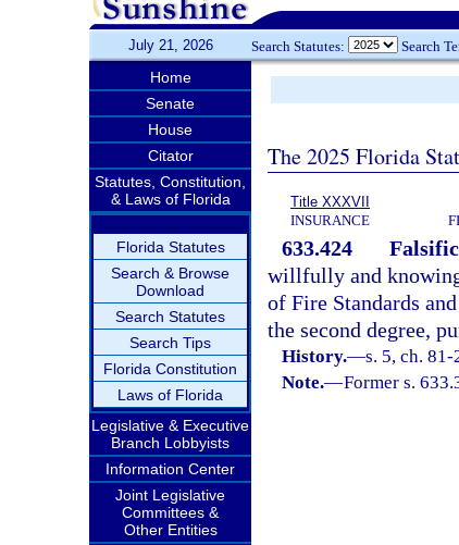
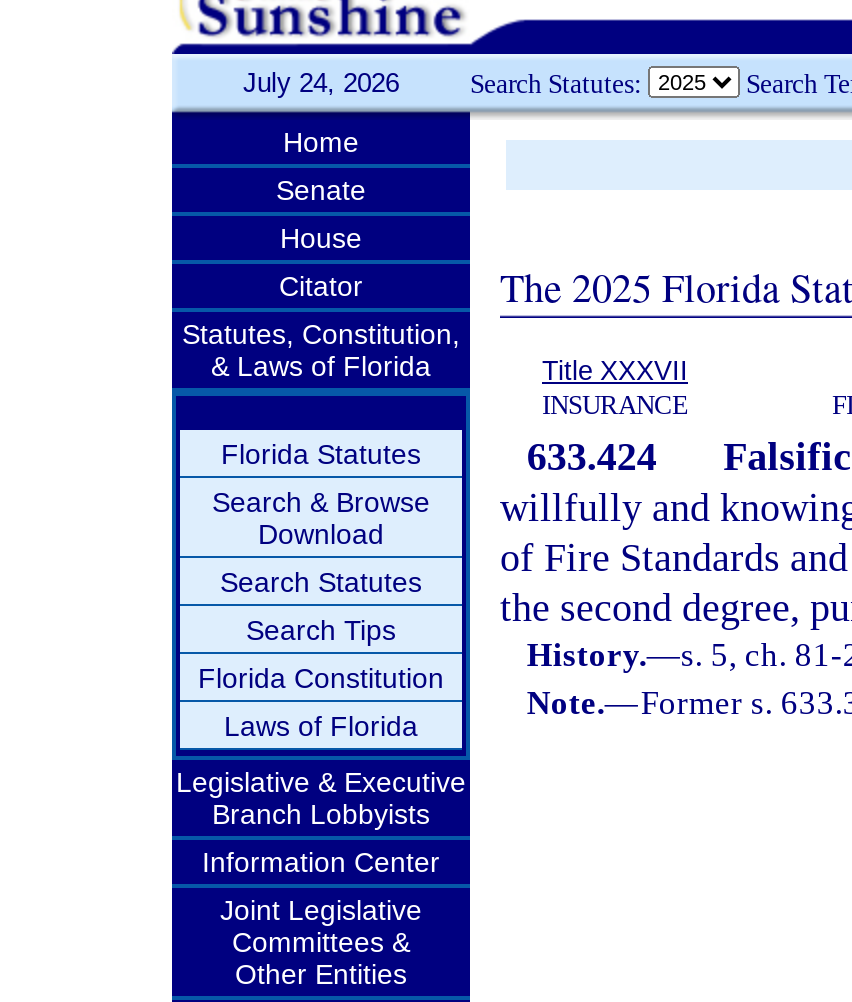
[128,37,213,53] July 21, 2026 -> [243,68,399,98] July 24, 2026

